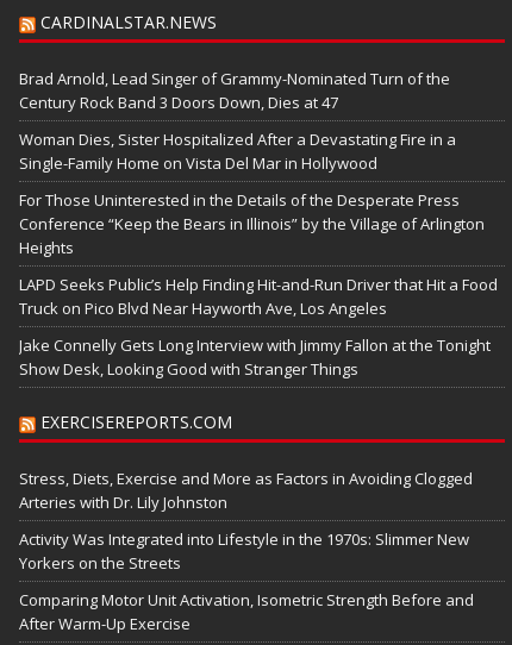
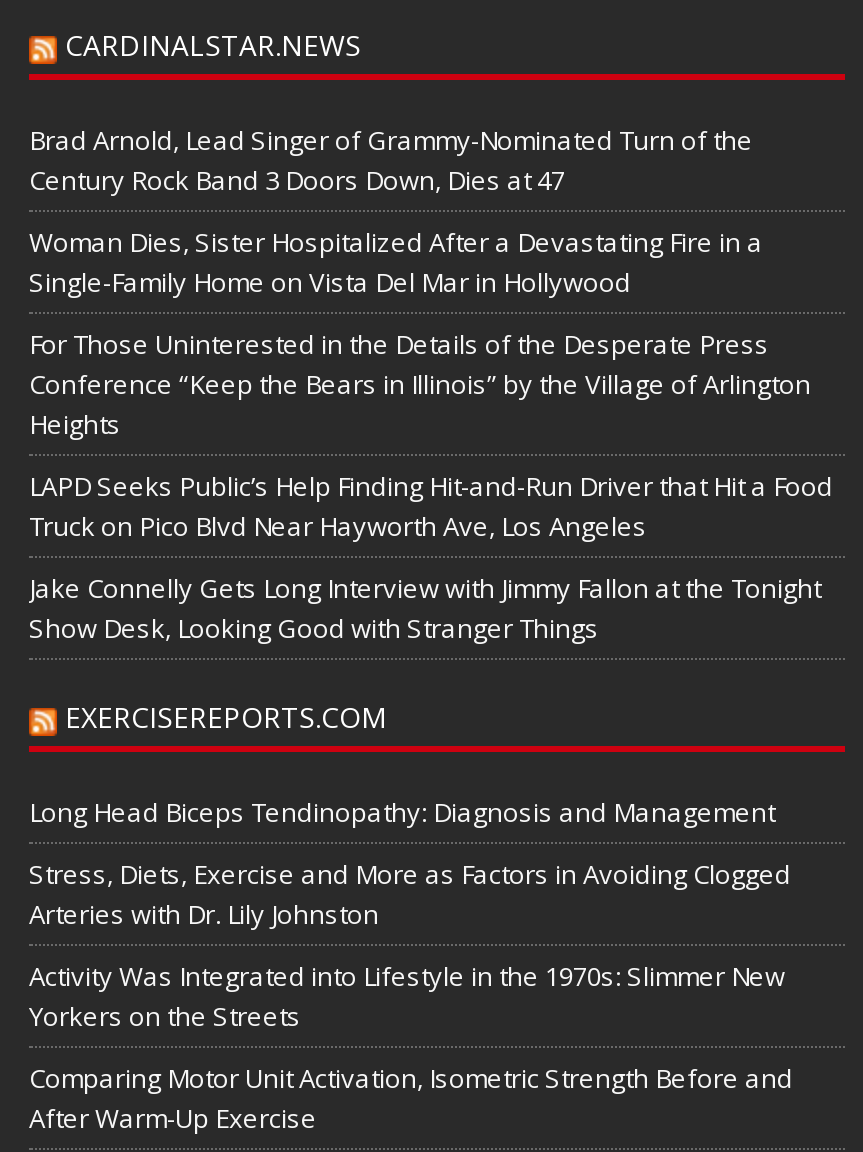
none -> [29,793,775,829] Long Head Biceps Tendinopathy: Diagnosis and Management

